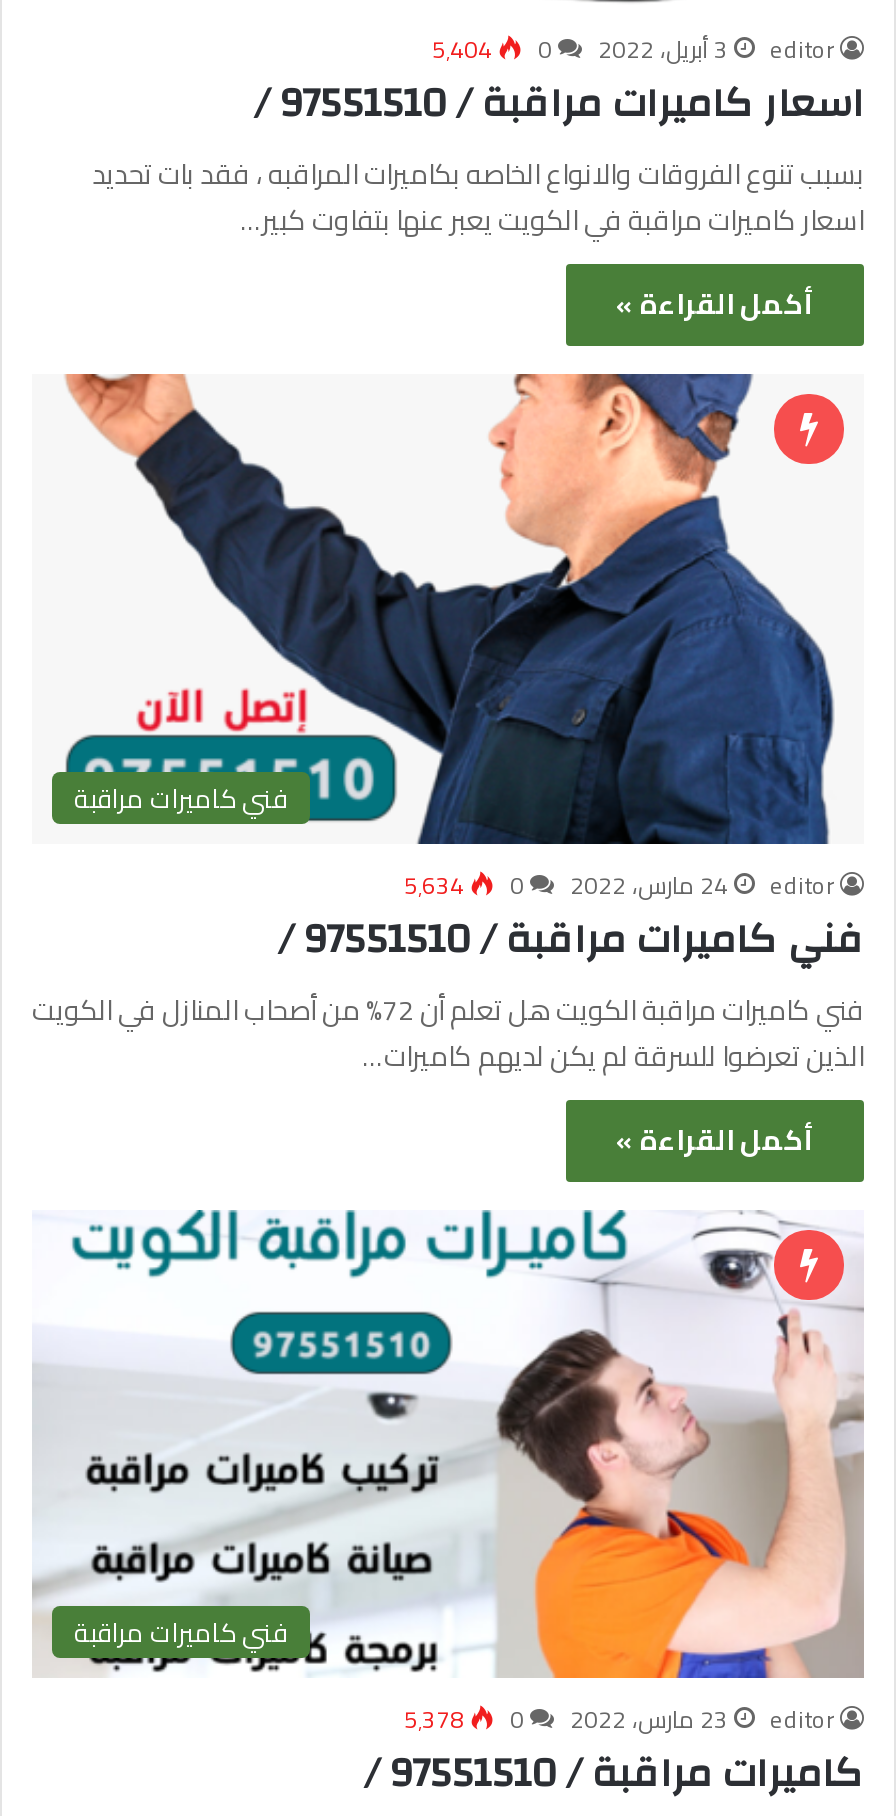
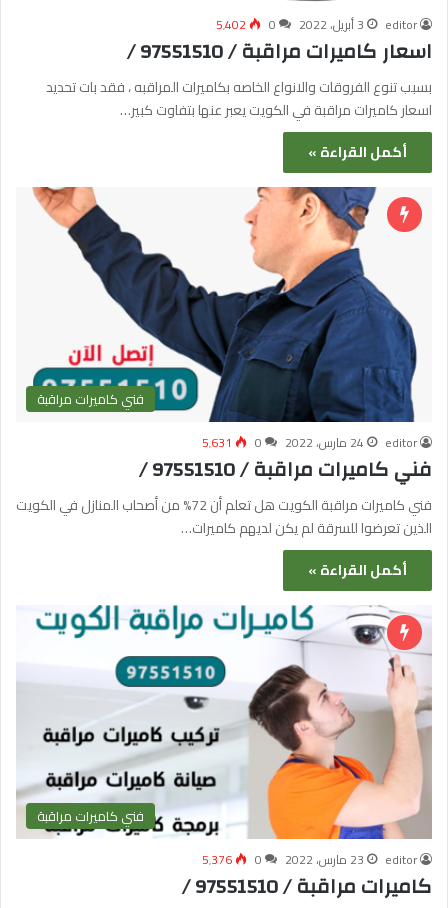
[432,26,552,72] 5٬404 0 -> [216,13,276,36] 5٬402 0
[404,862,524,908] 5٬634 0 -> [202,431,262,454] 5٬631 0
[404,1697,524,1743] 5٬378 0 -> [202,848,262,871] 5٬376 0

